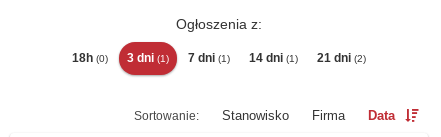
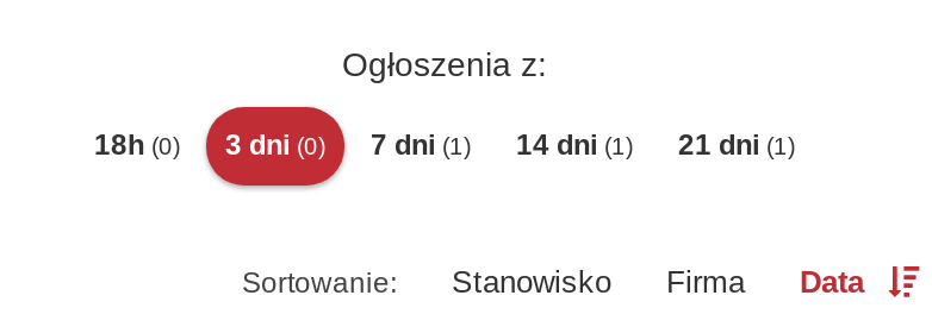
[127,51,169,65] 3 dni (1) -> [225,129,325,163] 3 dni (0)
[317,51,366,65] 21 dni (2) -> [678,129,795,163] 21 dni (1)

